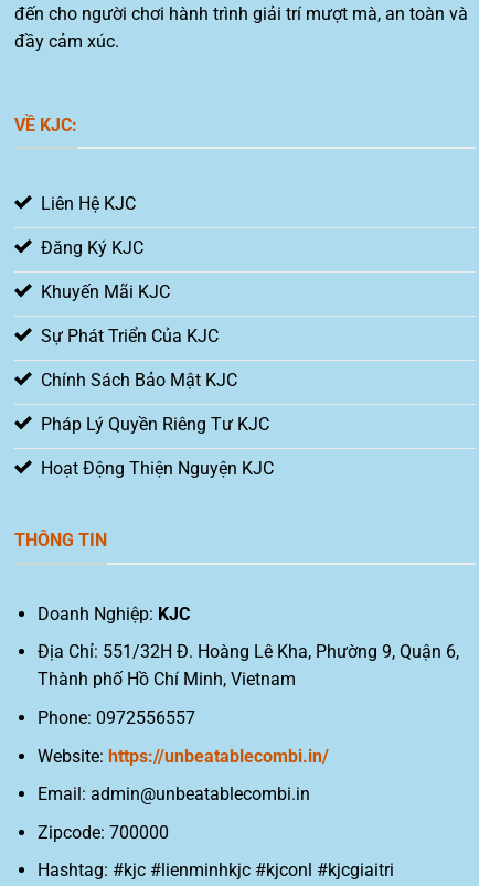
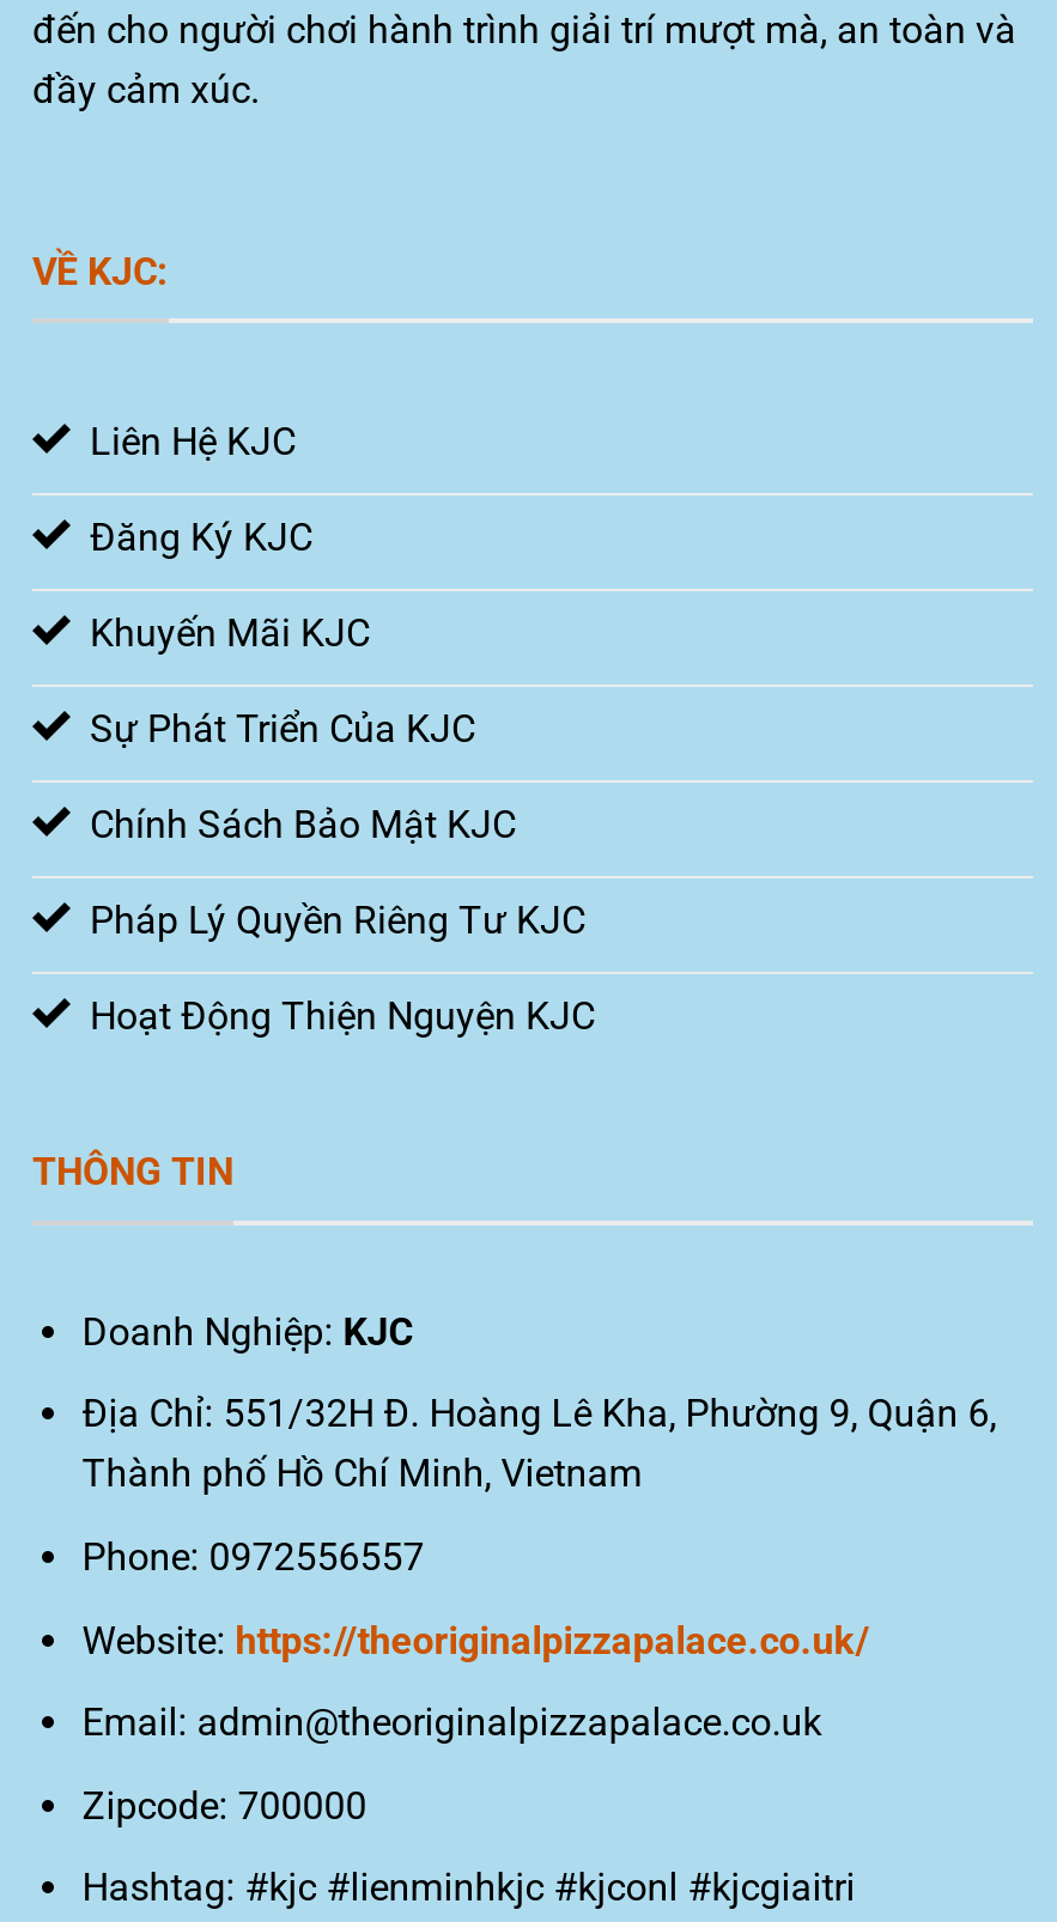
[37,746,329,767] Website: https://unbeatablecombi.in/ -> [82,1617,870,1663] Website: https://theoriginalpizzapalace.co.uk/
[37,784,310,805] Email: admin@unbeatablecombi.in -> [82,1700,822,1745] Email: admin@theoriginalpizzapalace.co.uk

